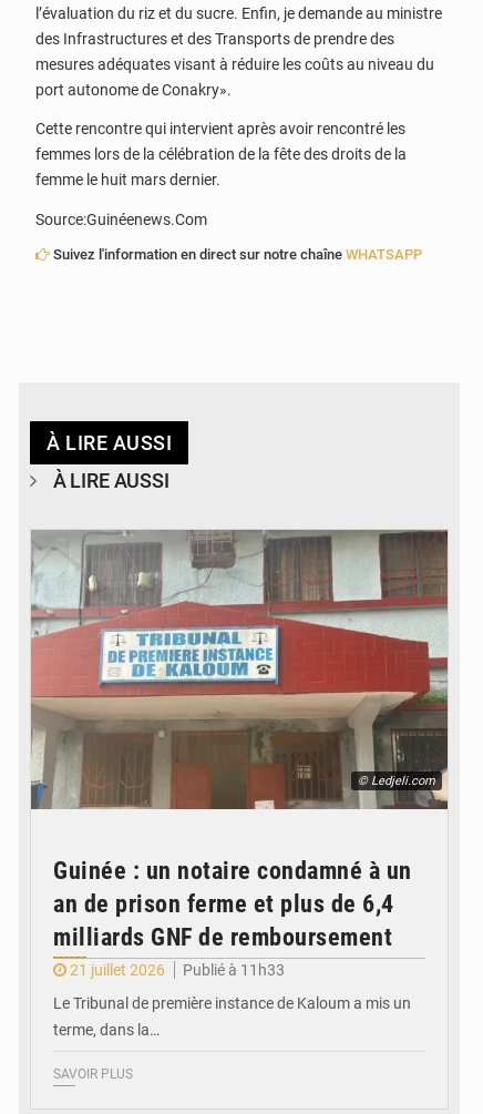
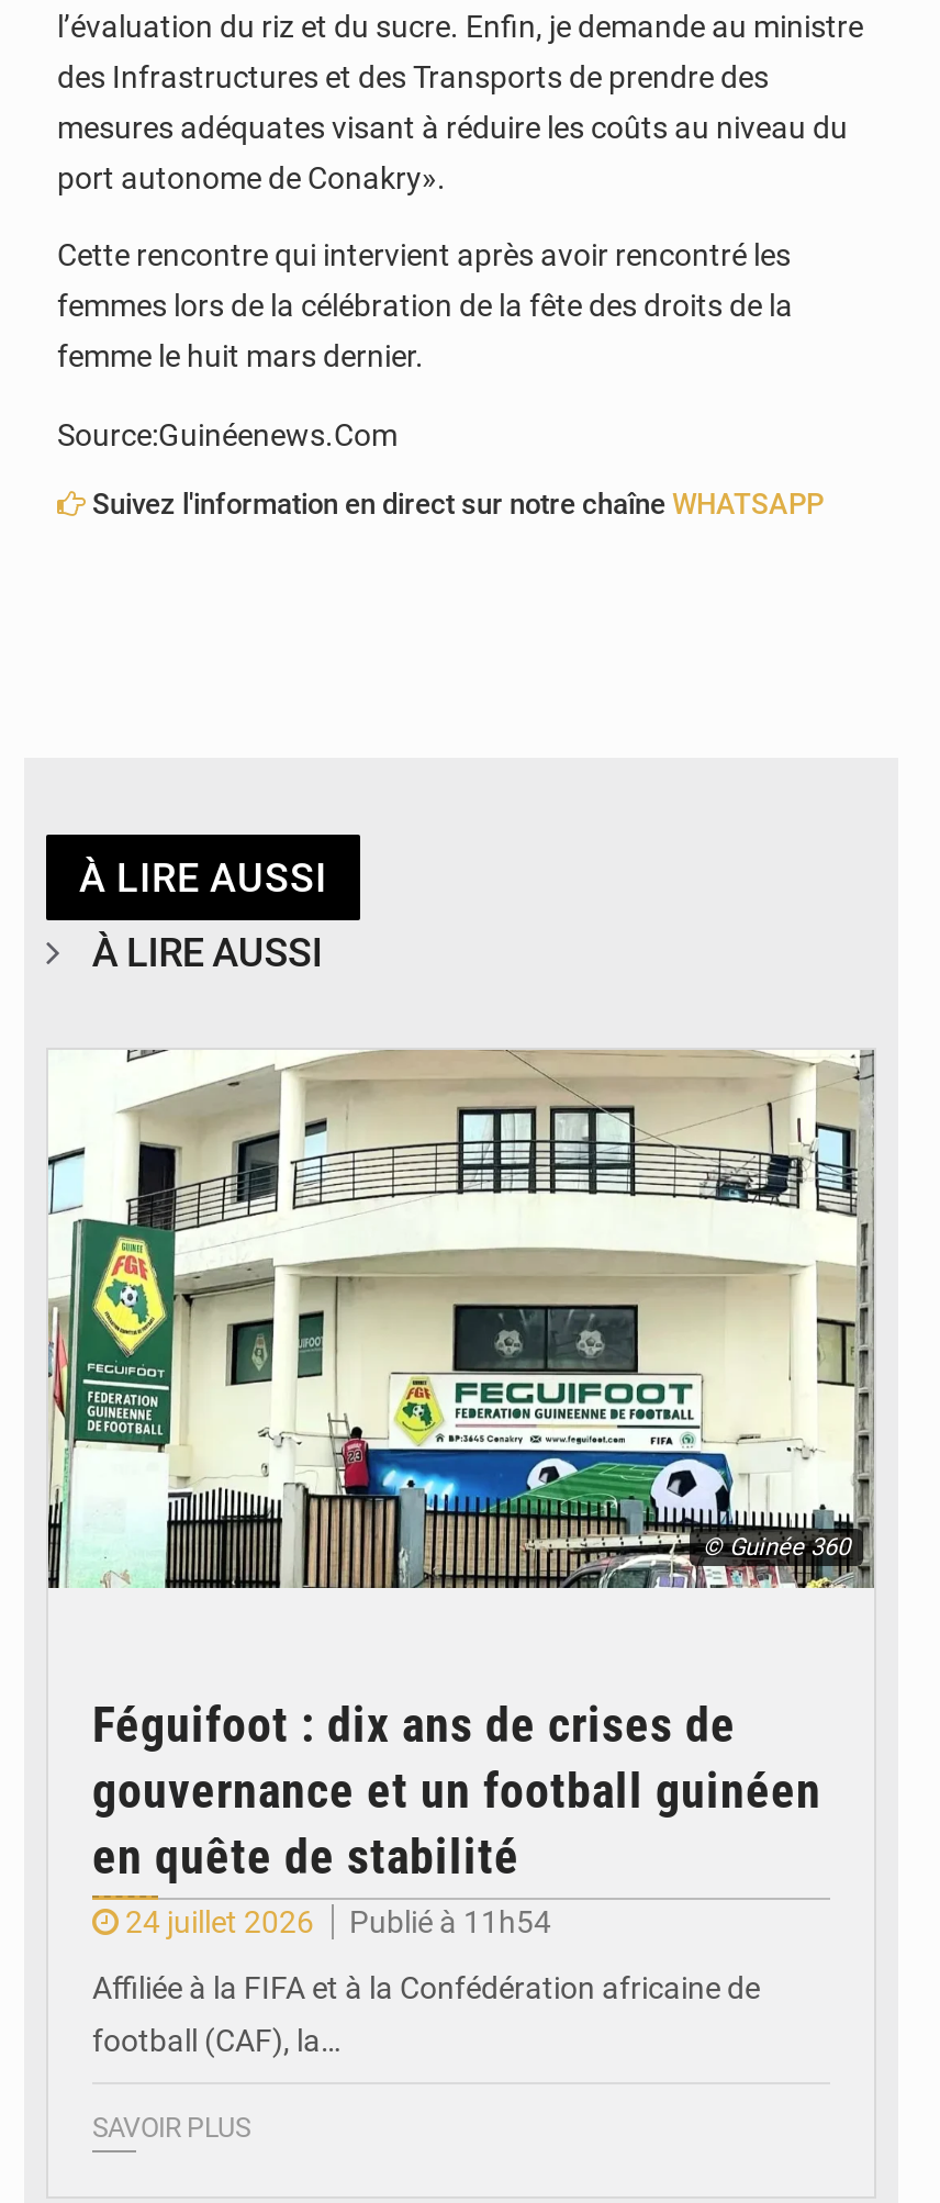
[30,529,449,810] [image] | © Ledjeli.com -> [46,1050,874,1603] [image] | © Guinée 360
[53,857,412,979] Guinée : un notaire condamné à un | an de prison ferme et plus de 6,4 | milliards GNF de remboursement | 21 juillet 2026 | Publié à 11h33 -> [92,1698,821,1940] Féguifoot : dix ans de crises de | gouvernance et un football guinéen | en quête de stabilité | 24 juillet 2026 | Publié à 11h54
[53,995,411,1012] Le Tribunal de première instance de Kaloum a mis un -> [92,1971,760,2006] Affiliée à la FIFA et à la Confédération africaine de
[53,1021,160,1039] terme, dans la… -> [92,2023,340,2058] football (CAF), la…

